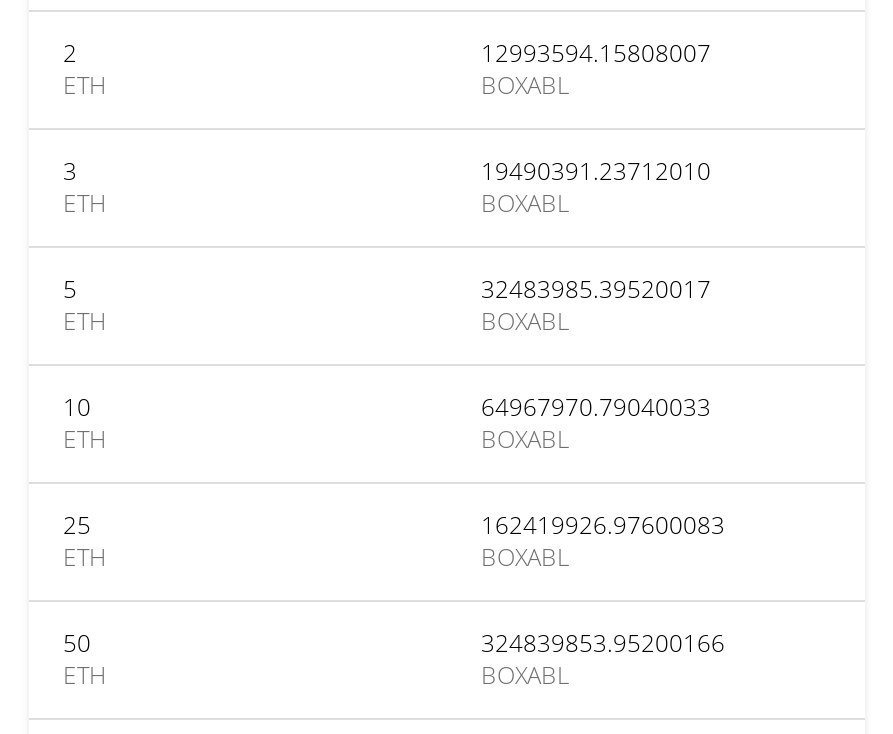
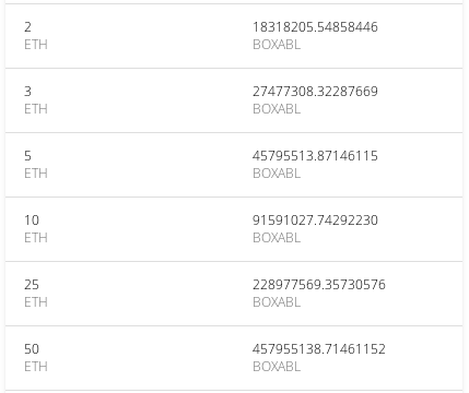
[481,36,711,70] 12993594.15808007 -> [253,17,378,36] 18318205.54858446
[481,154,711,188] 19490391.23712010 -> [253,82,378,100] 27477308.32287669
[481,272,711,306] 32483985.39520017 -> [253,146,378,165] 45795513.87146115
[481,390,711,424] 64967970.79040033 -> [253,211,378,229] 91591027.74292230
[481,508,725,542] 162419926.97600083 -> [253,275,386,294] 228977569.35730576
[481,626,725,660] 324839853.95200166 -> [253,340,386,358] 457955138.71461152

